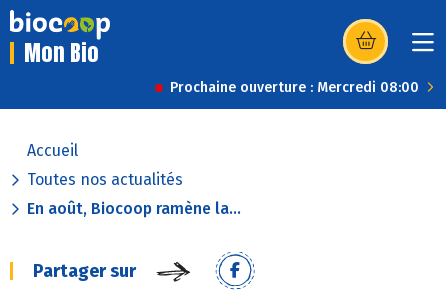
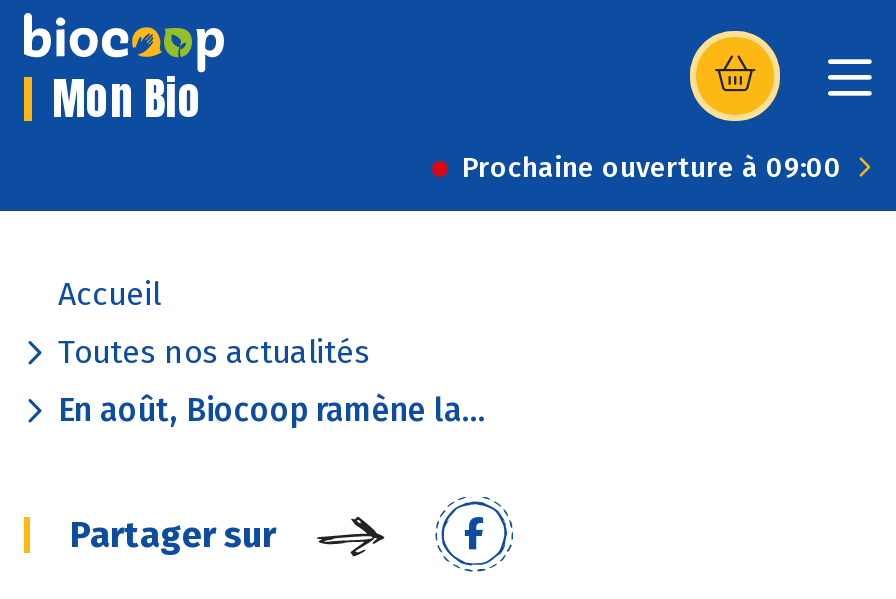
[170,79,419,96] Prochaine ouverture : Mercredi 08:00 -> [462,151,842,185] Prochaine ouverture à 09:00

